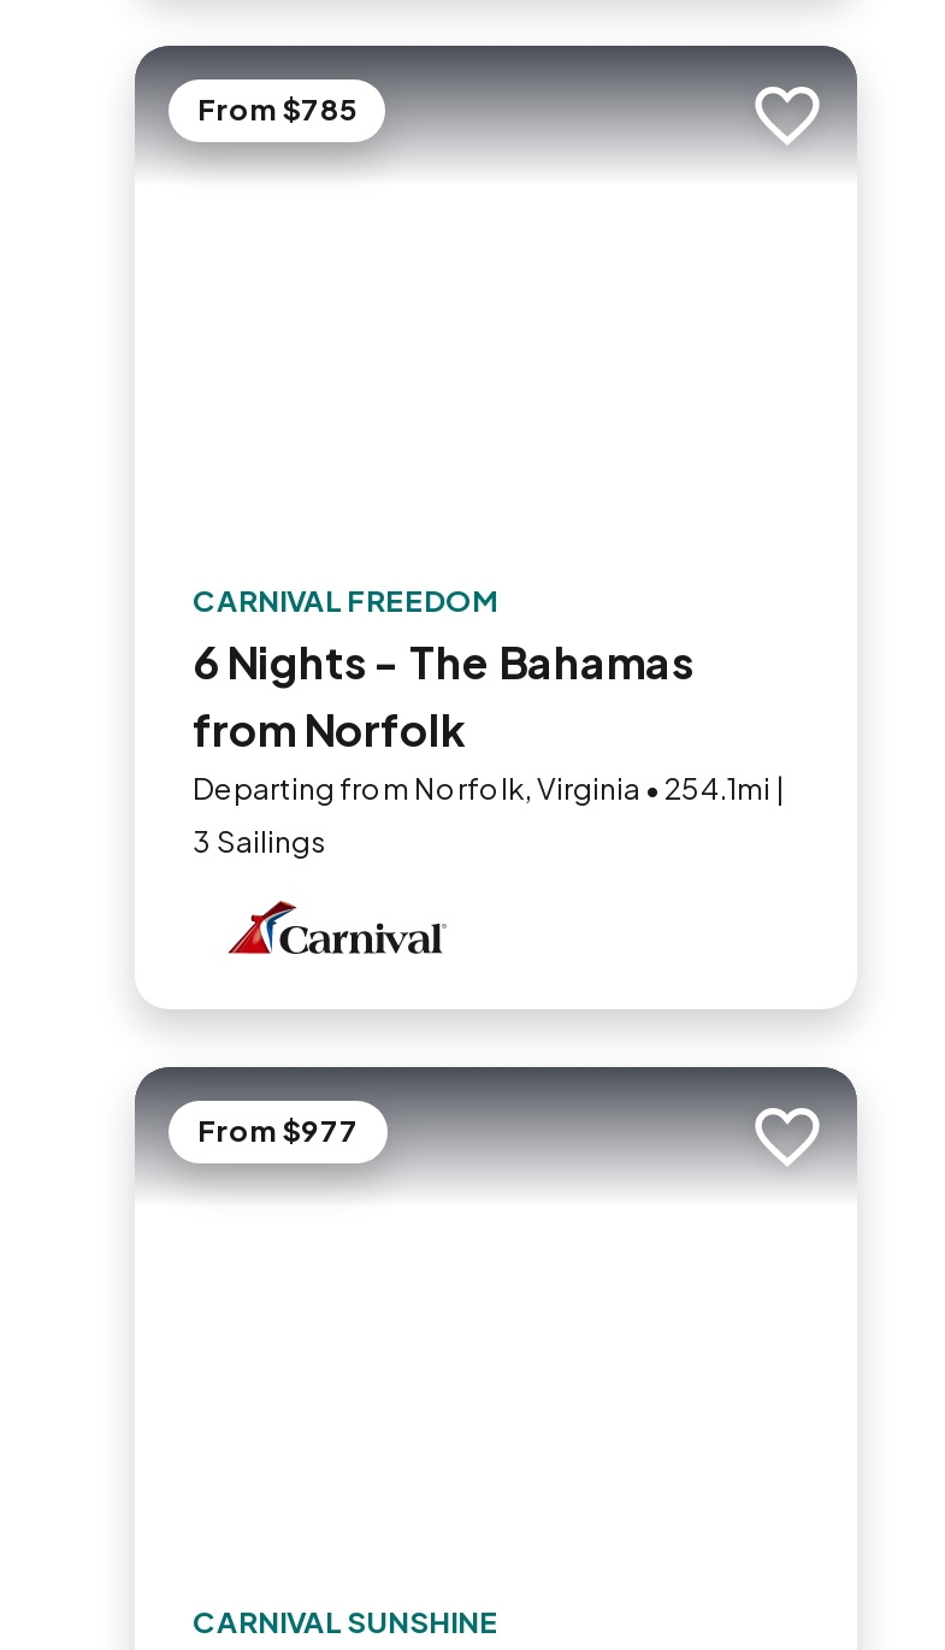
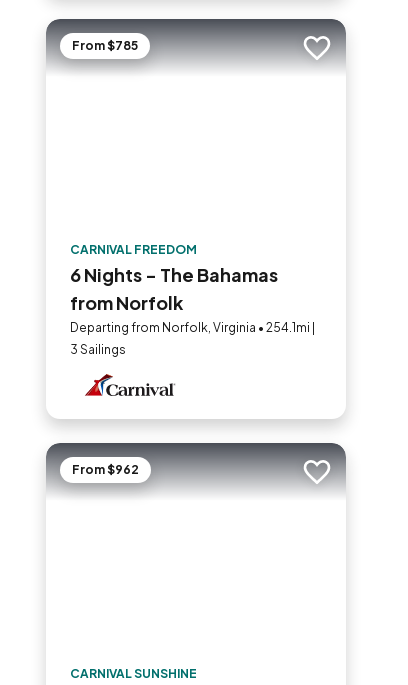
[197,1113,359,1149] From $977 -> [72,462,139,477] From $962

